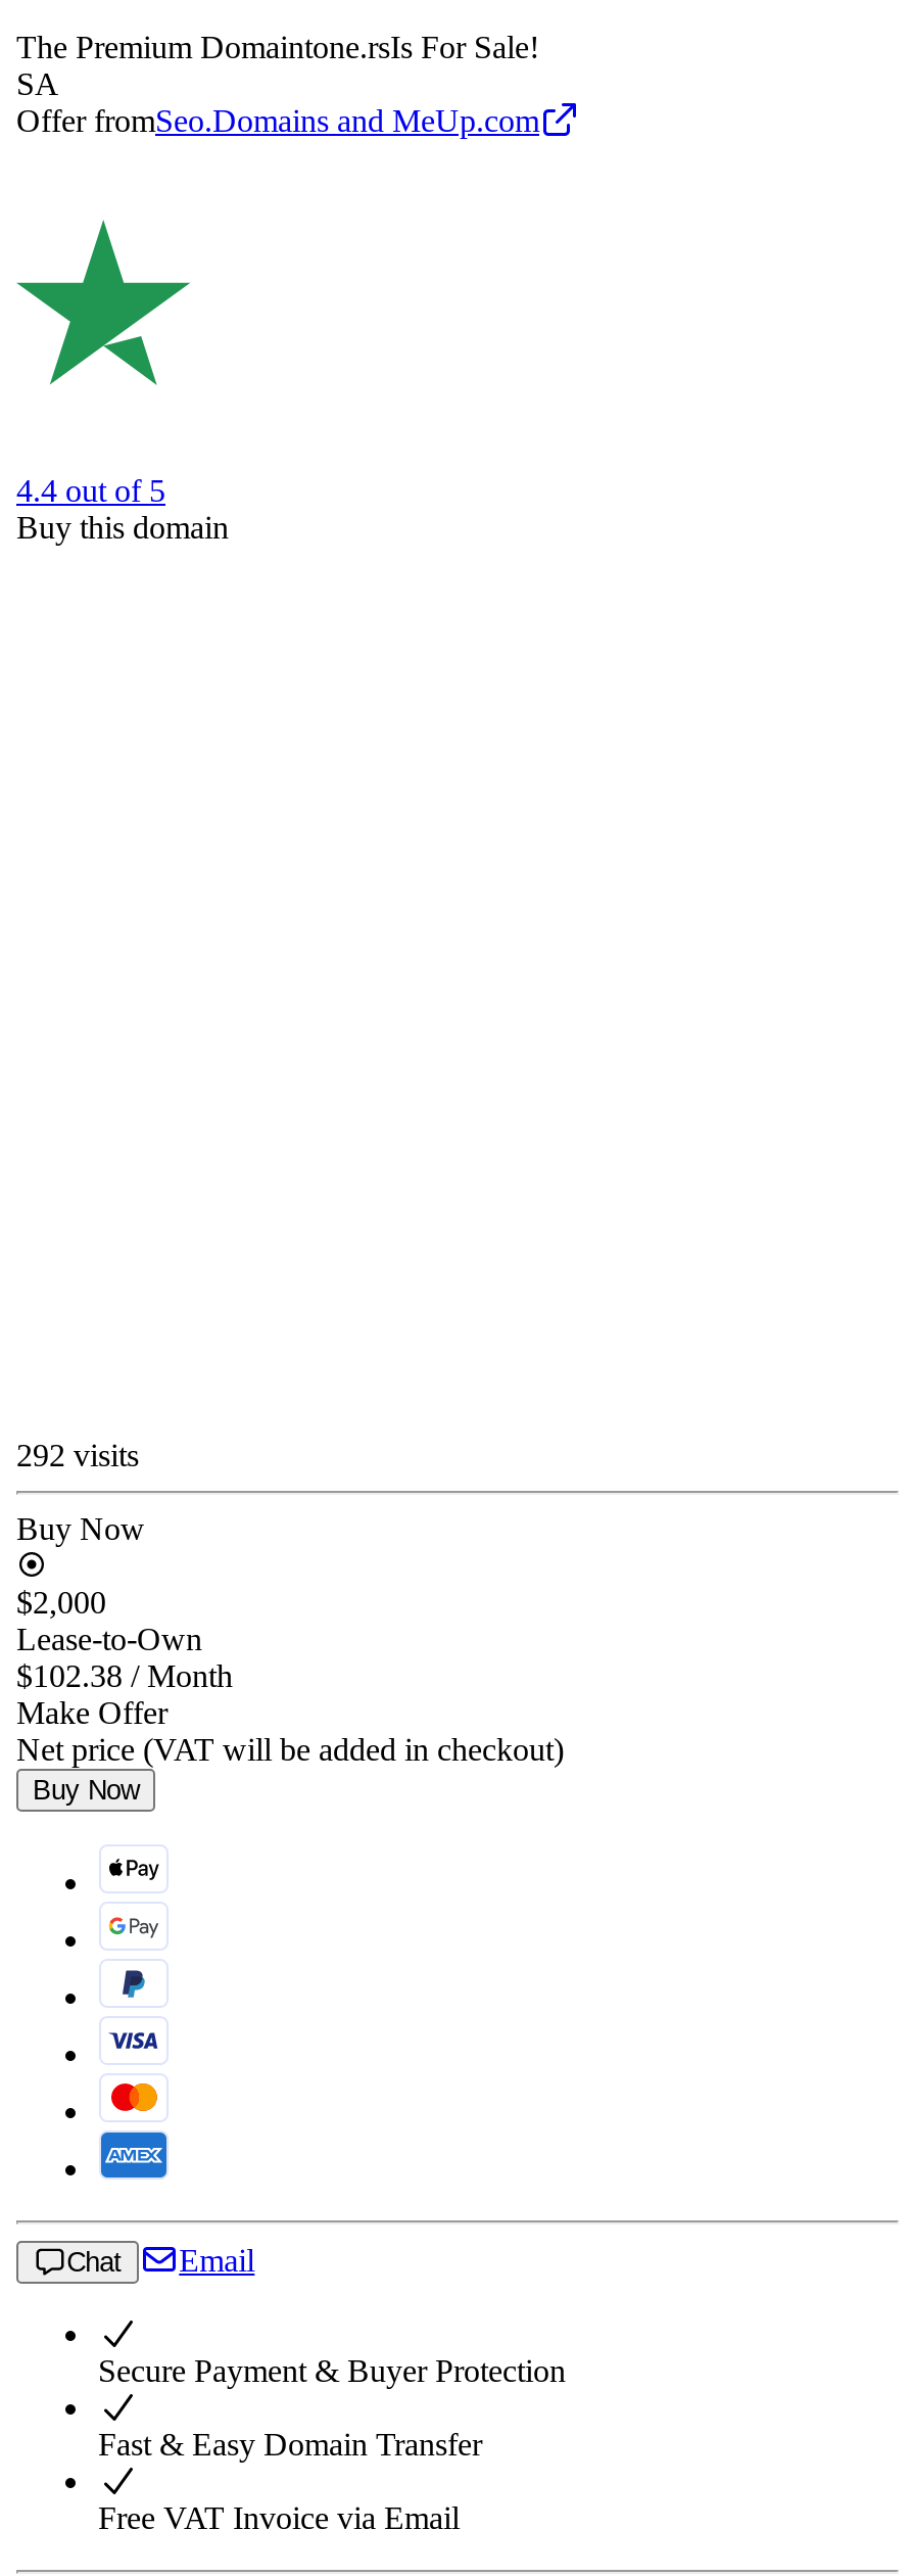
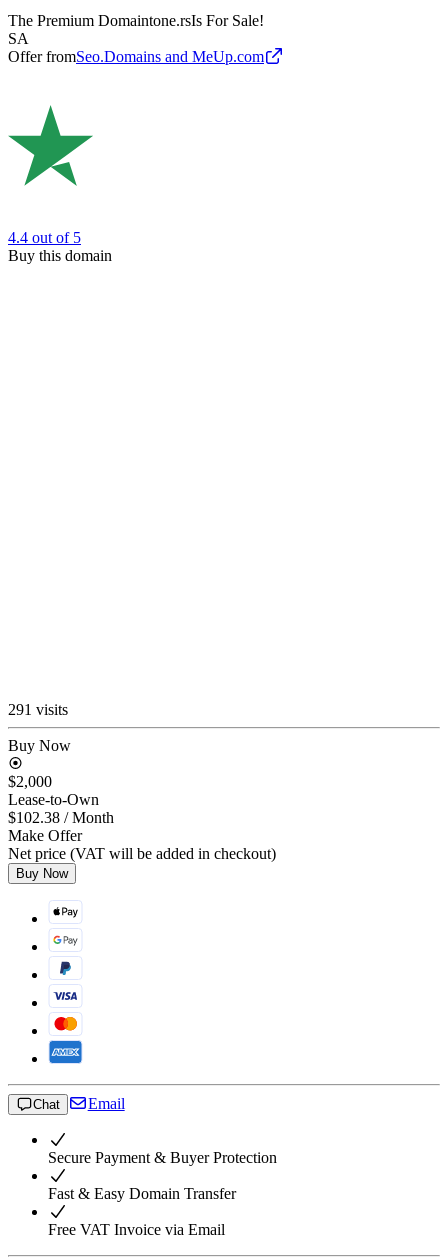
[16,1437,139,1472] 292 visits -> [8,701,68,718] 291 visits

